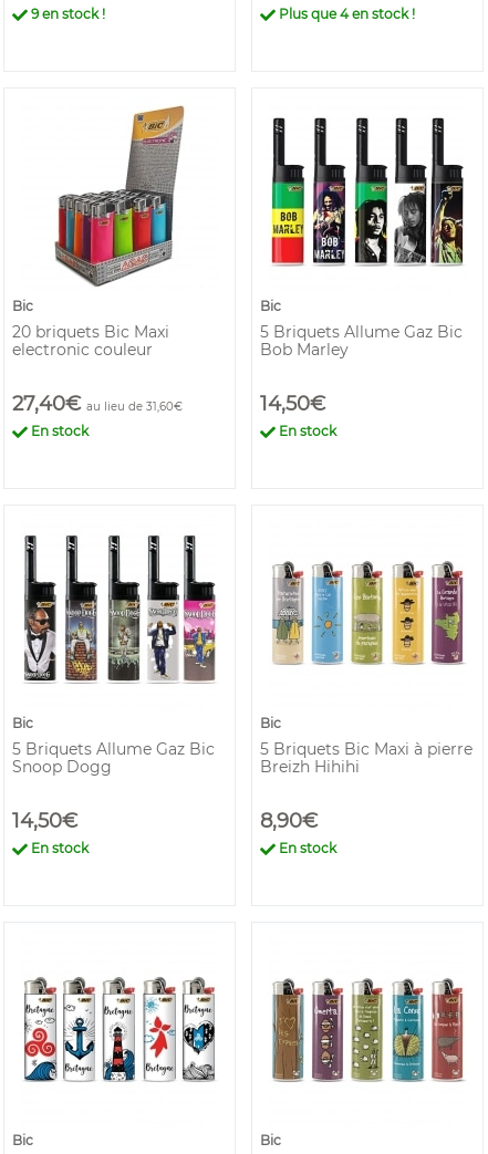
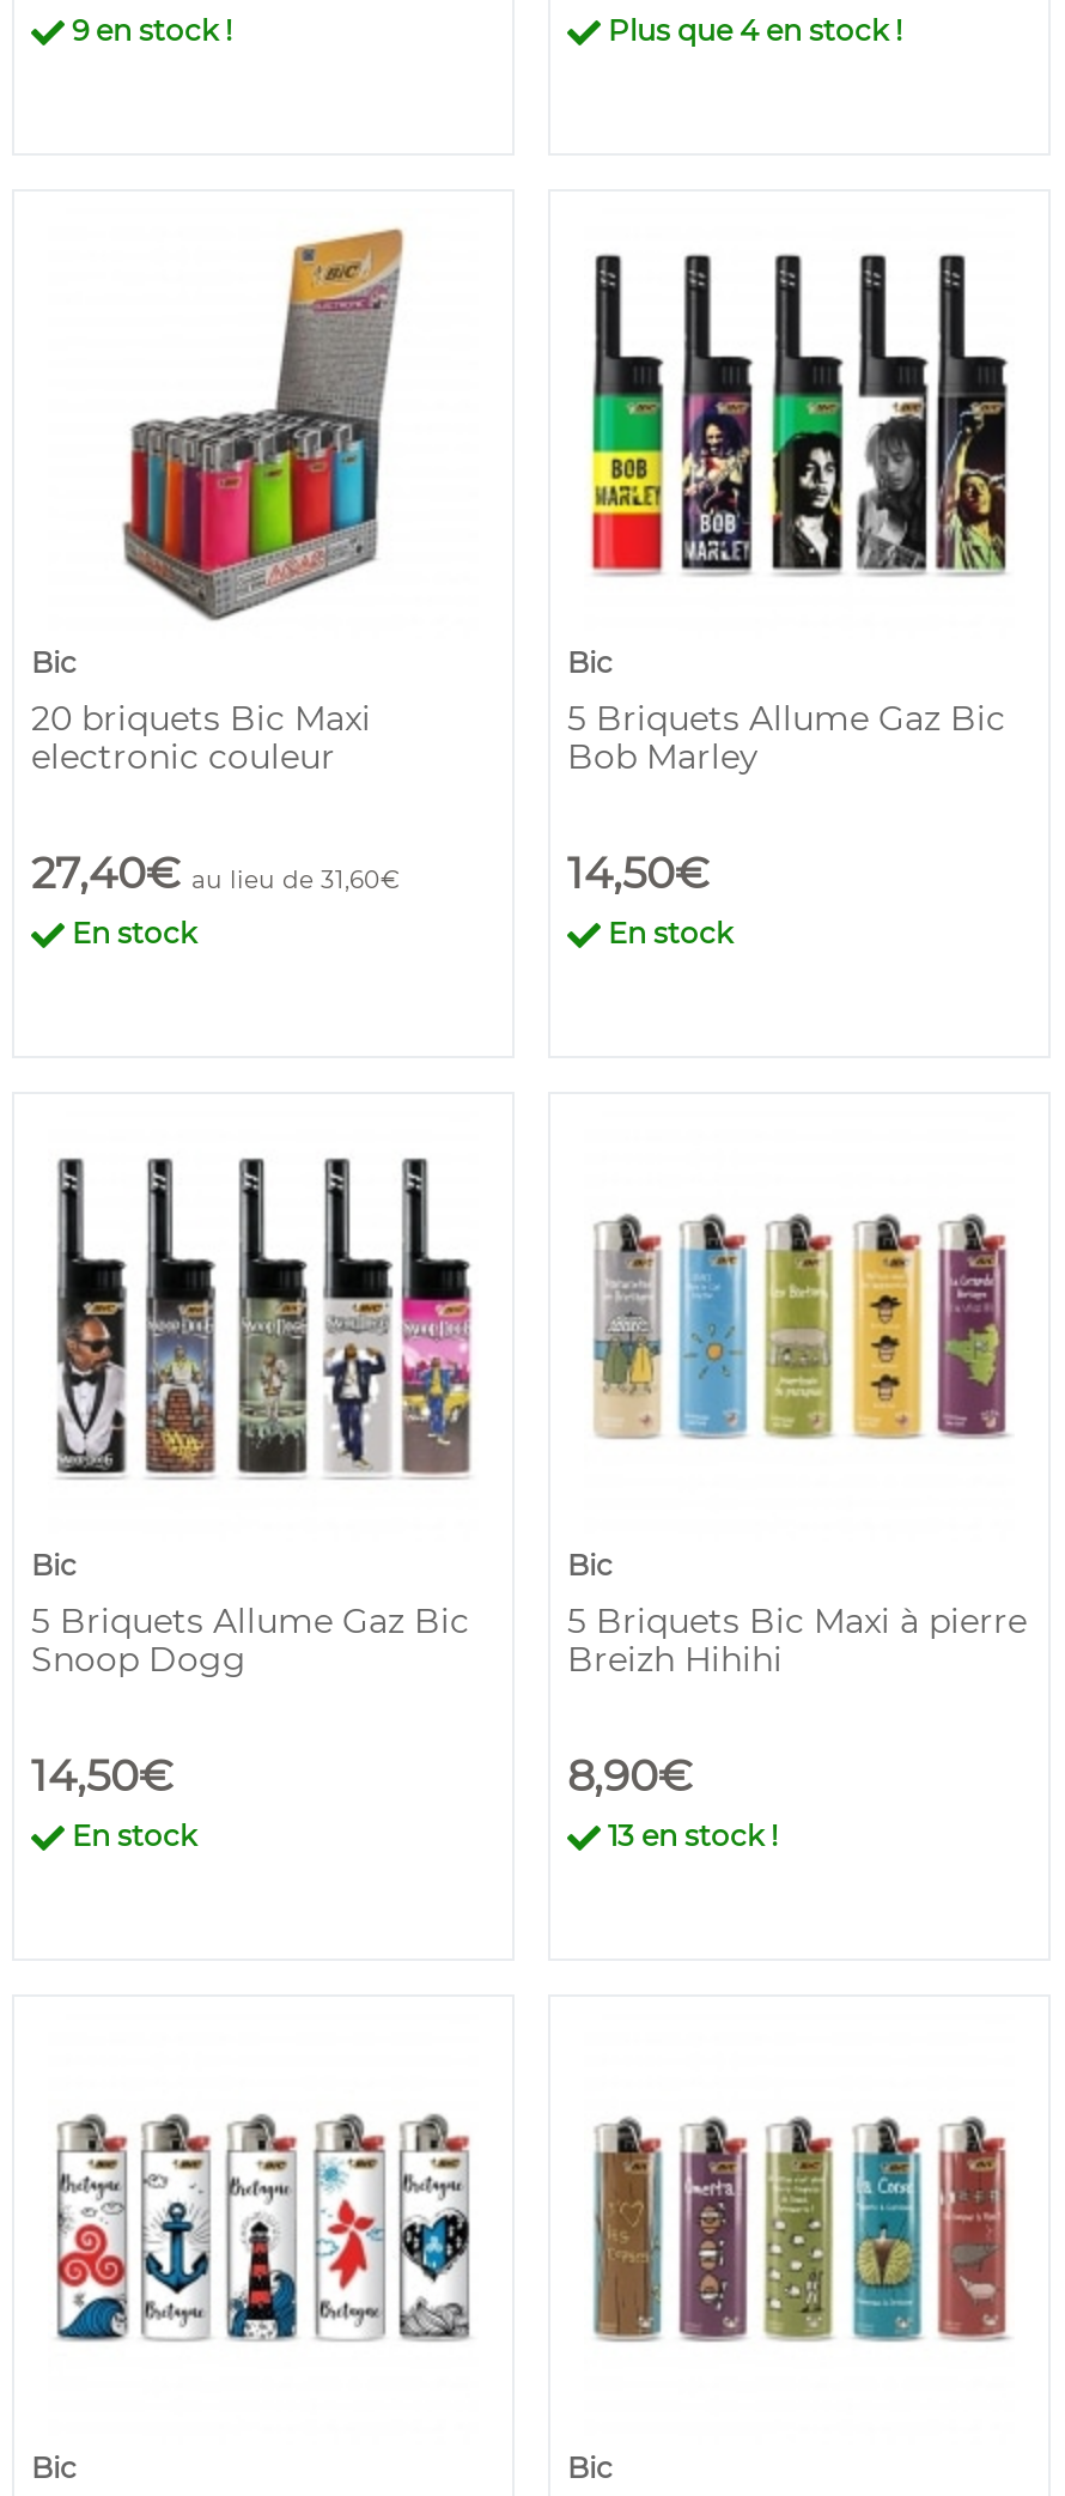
[279,840,336,856] En stock -> [608,1817,778,1853] 13 en stock !

